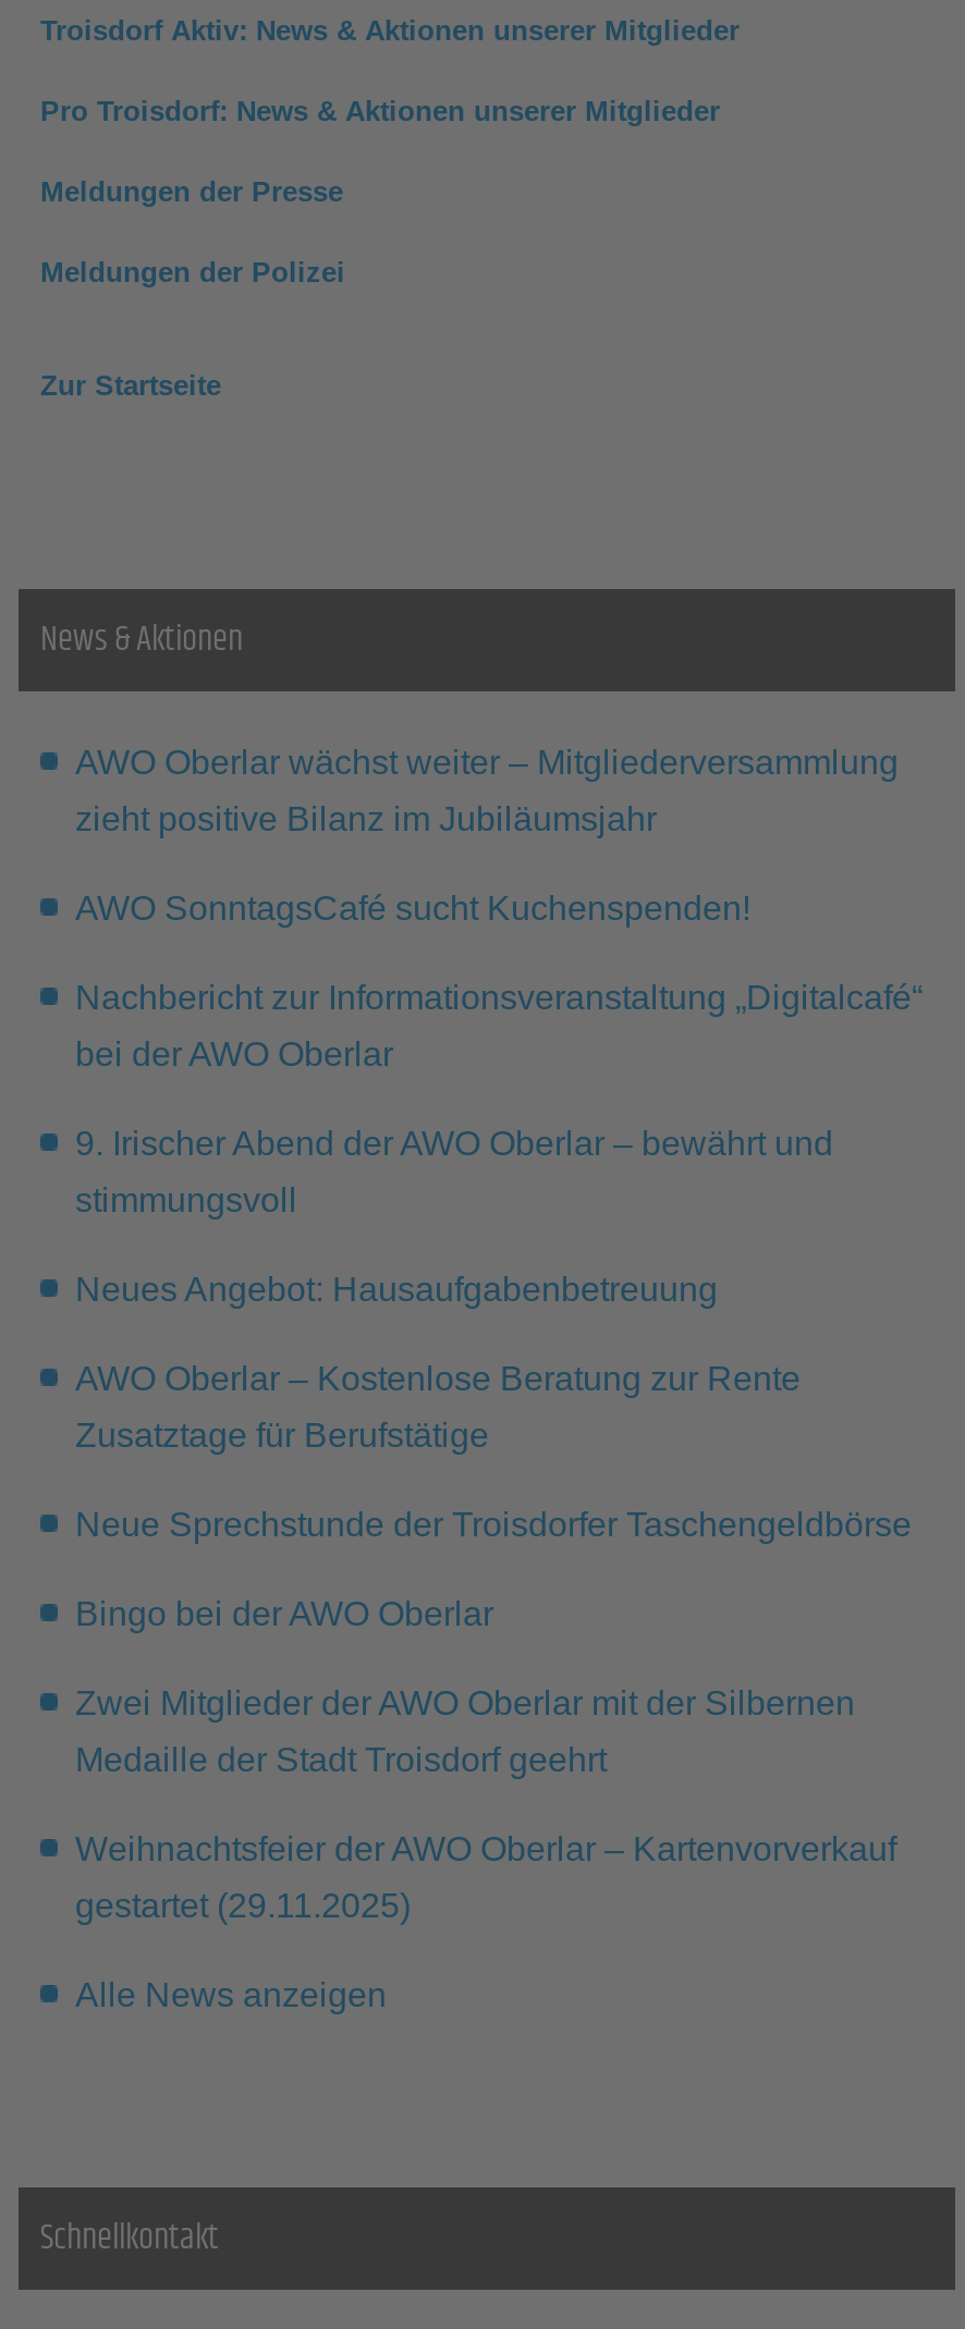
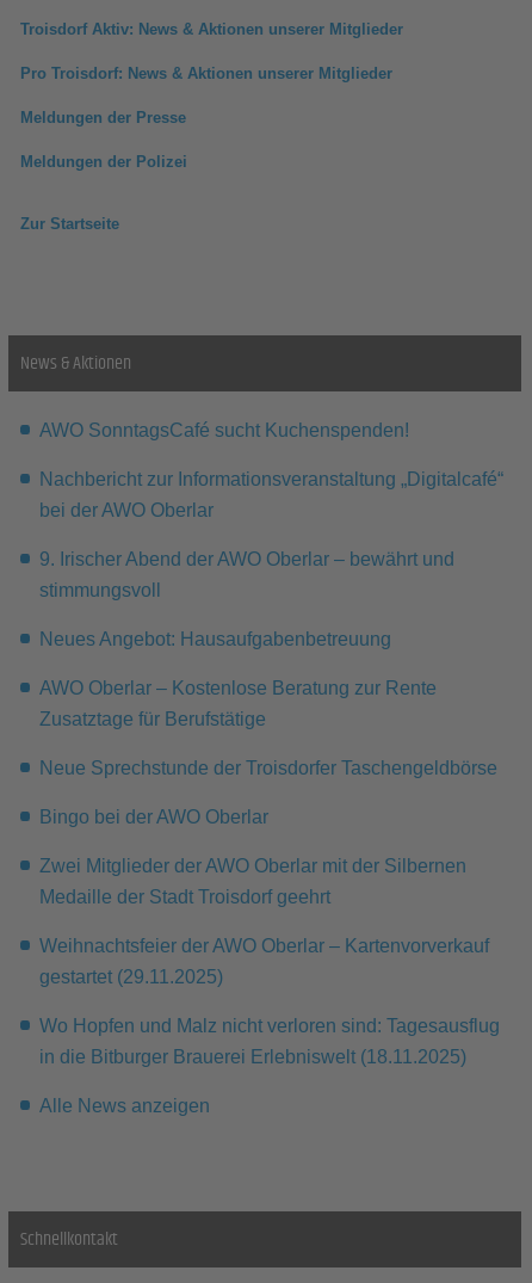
[75,744,899,837] AWO Oberlar wächst weiter – Mitgliederversammlung | zieht positive Bilanz im Jubiläumsjahr -> none
moved [75,890,923,1924] -> [39,420,503,987]: AWO SonntagsCafé sucht Kuchenspenden! | Nachbericht zur Informationsveranstaltung „Digitalcafé“ | bei der AWO Oberlar | ... | Weihnachtsfeier der AWO Oberlar – Kartenvorverkauf | gestartet (29.11.2025)
none -> [39,1016,500,1067] Wo Hopfen und Malz nicht verloren sind: Tagesausflug | in die Bitburger Brauerei Erlebniswelt (18.11.2025)

